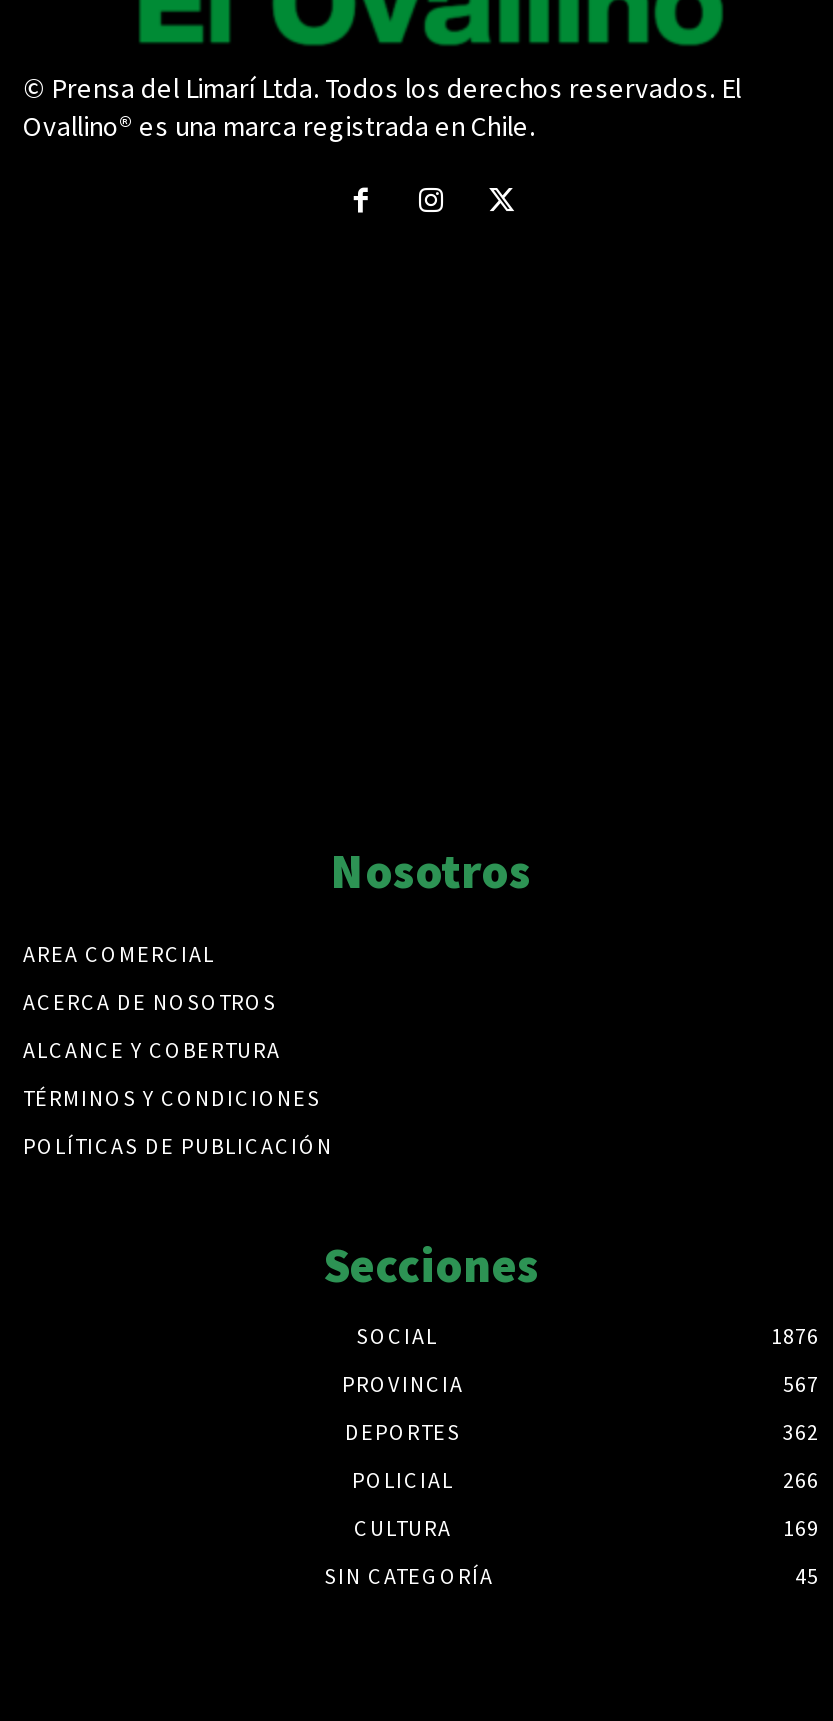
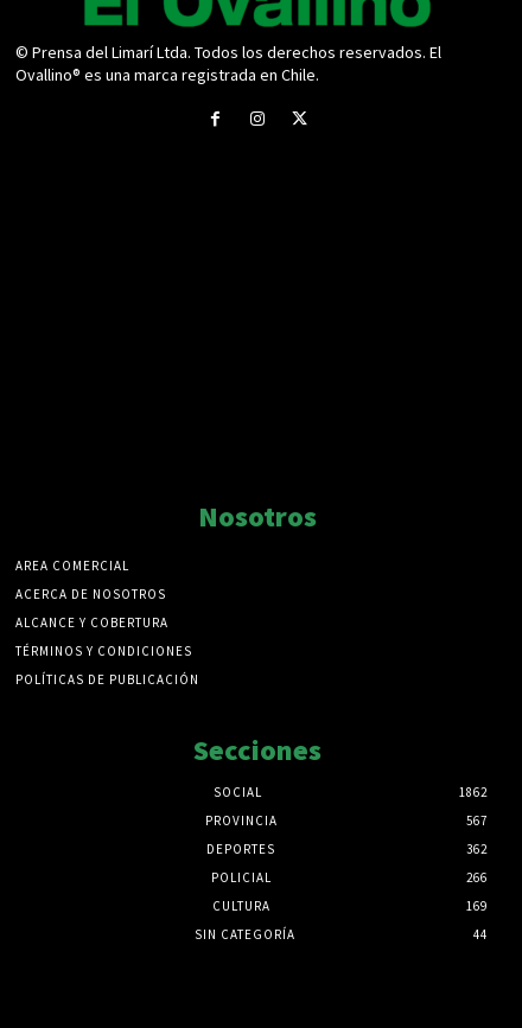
[771,1322,819,1350] 1876 -> [459,784,488,800] 1862
[795,1562,819,1590] 45 -> [473,926,488,942] 44

